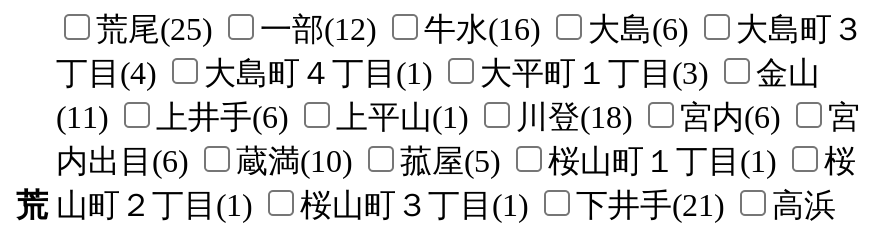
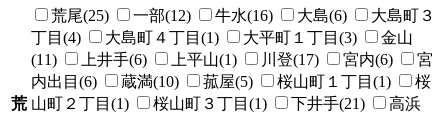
[56,100,860,134] (11) 上井手(6) 上平山(1) 川登(18) 宮内(6) 宮 -> [31,51,433,68] (11) 上井手(6) 上平山(1) 川登(17) 宮内(6) 宮

